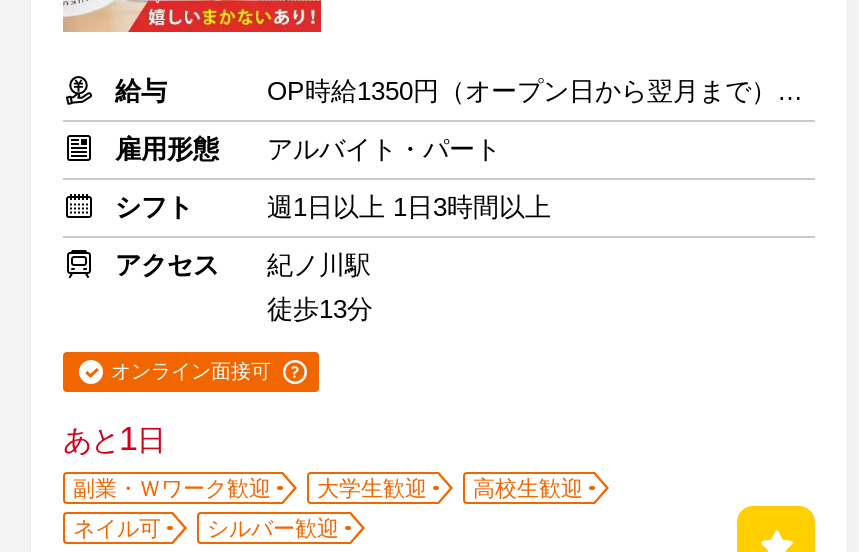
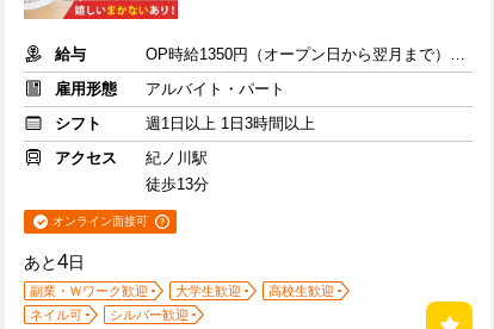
[63,420,165,458] あと1日 -> [24,250,85,273] あと4日

